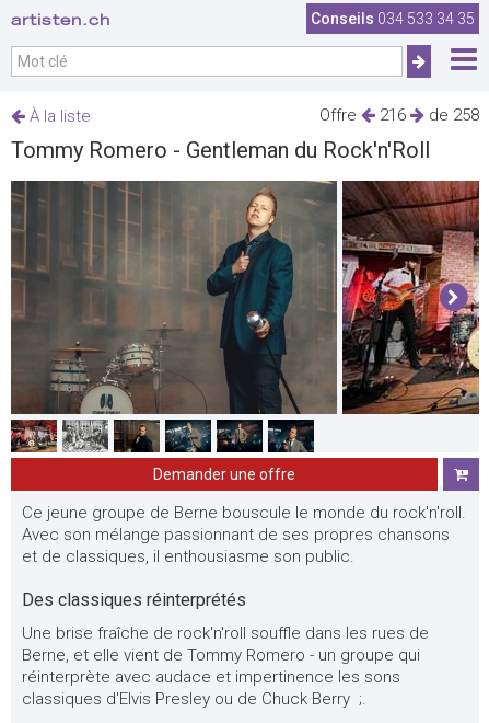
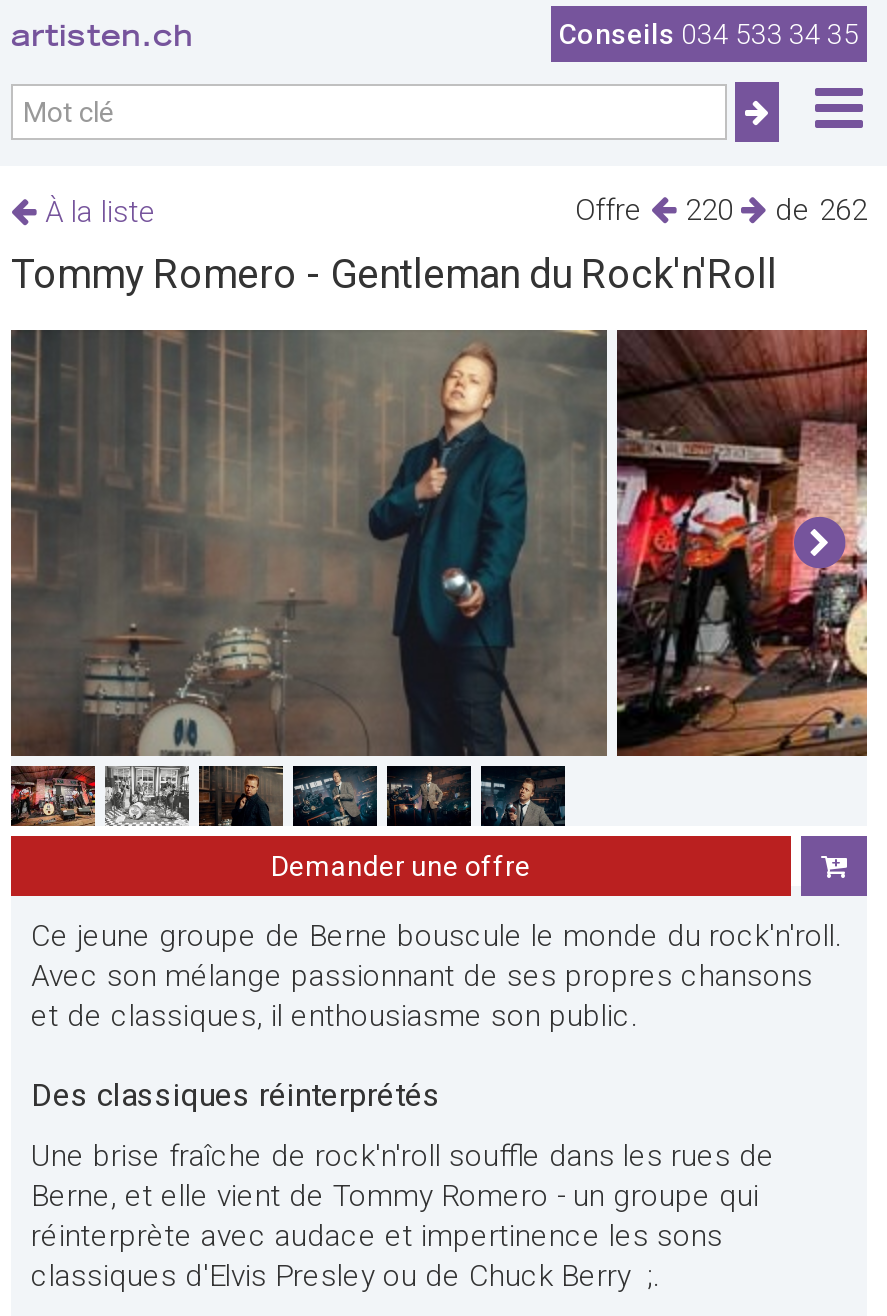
[380,105,410,125] 216 -> [685,192,741,228] 220
[429,105,479,125] de 258 -> [775,192,867,228] de 262

